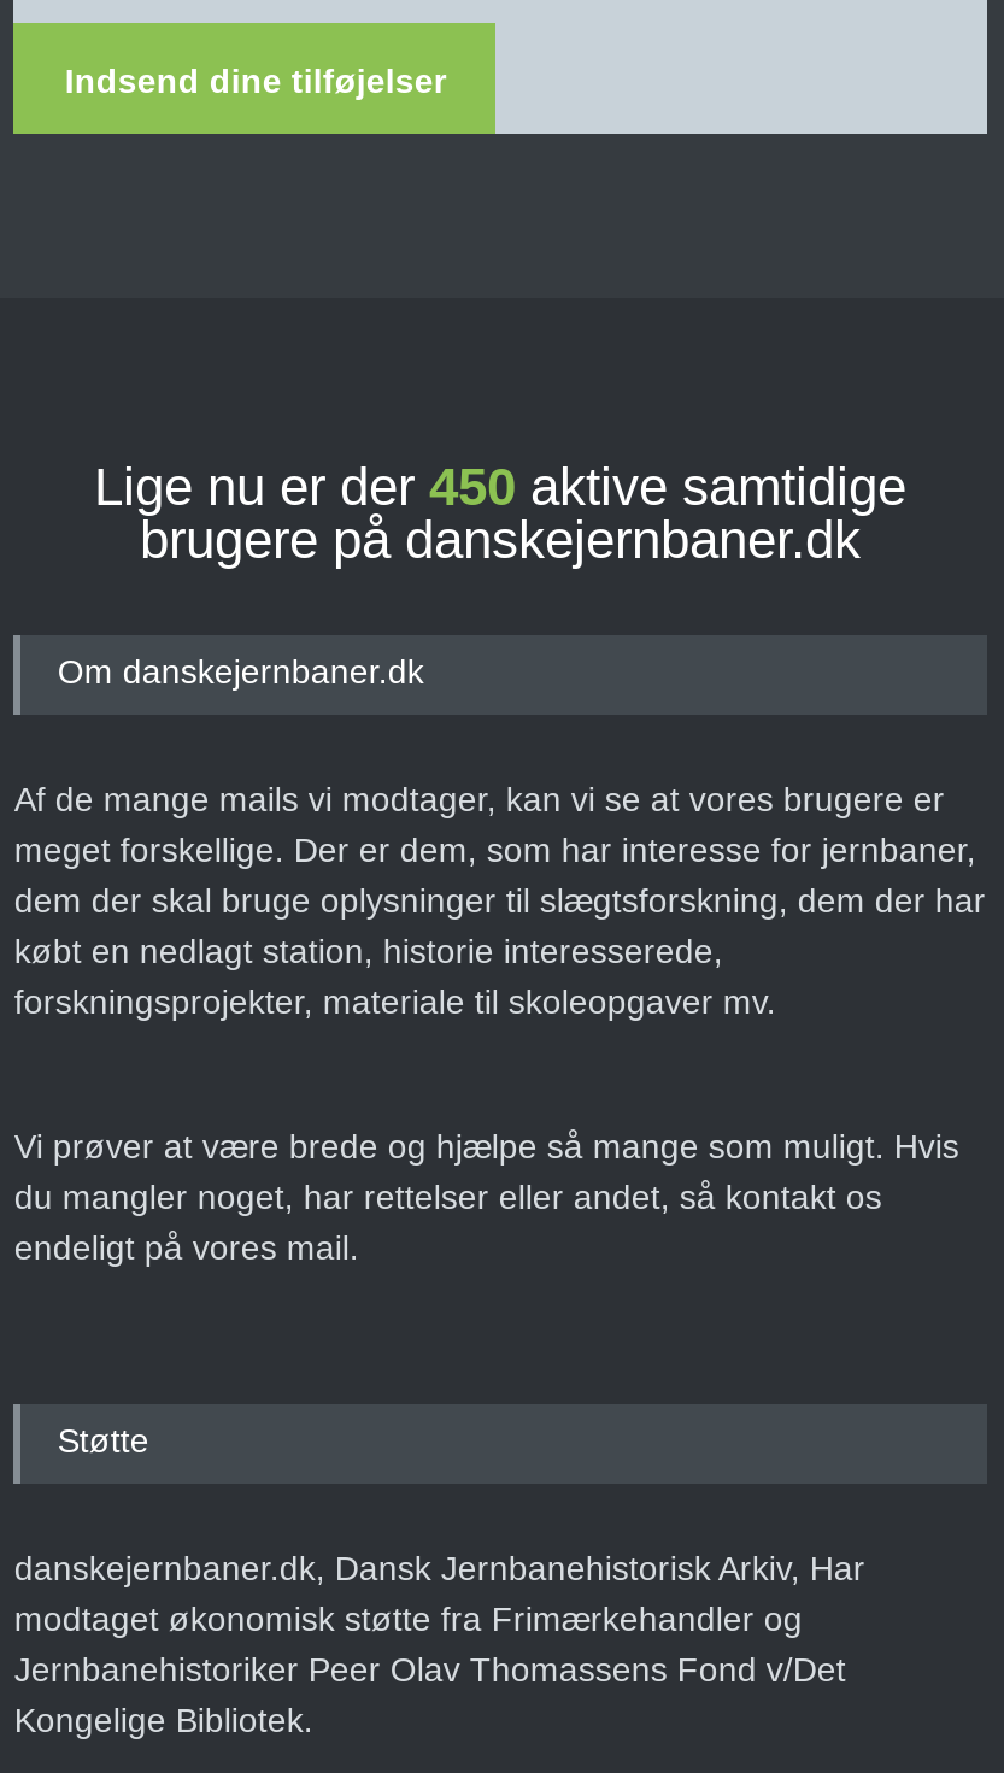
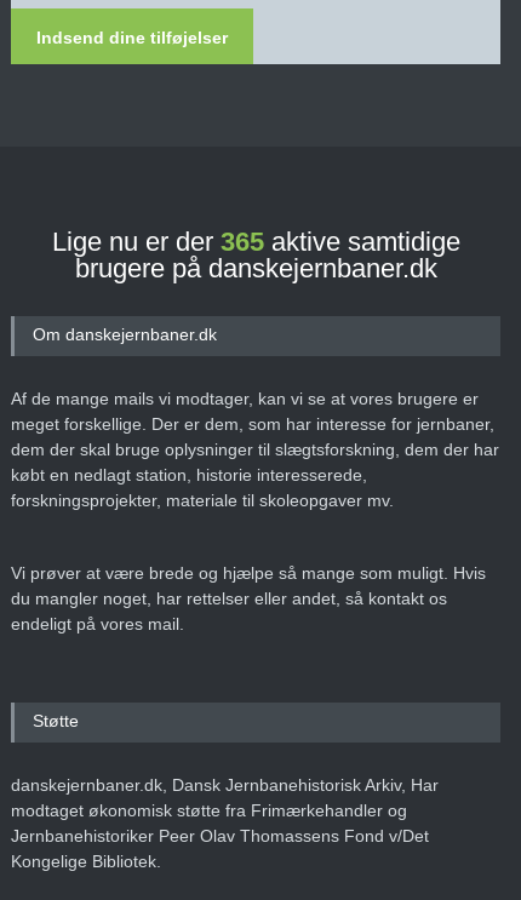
[94,457,906,517] Lige nu er der 450 aktive samtidige -> [51,227,460,257] Lige nu er der 365 aktive samtidige

